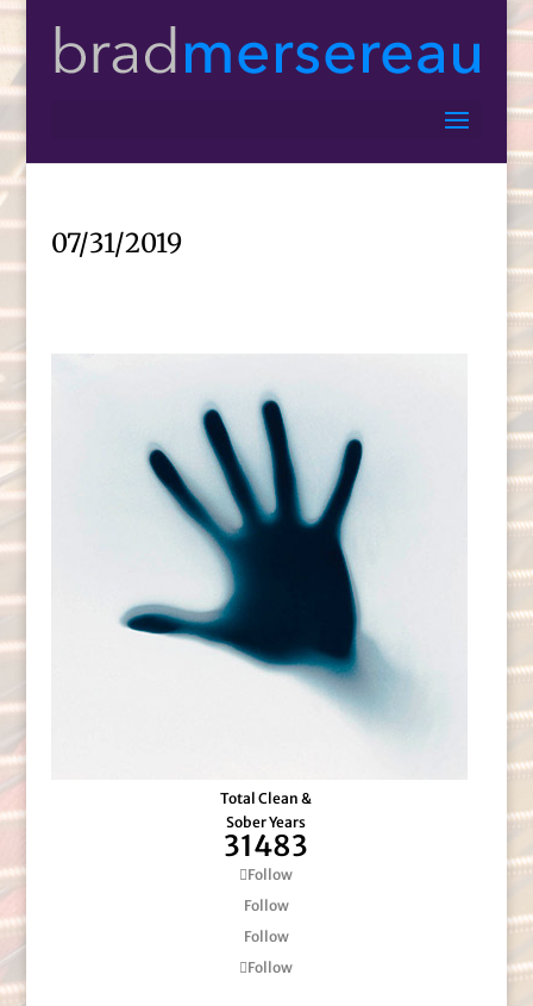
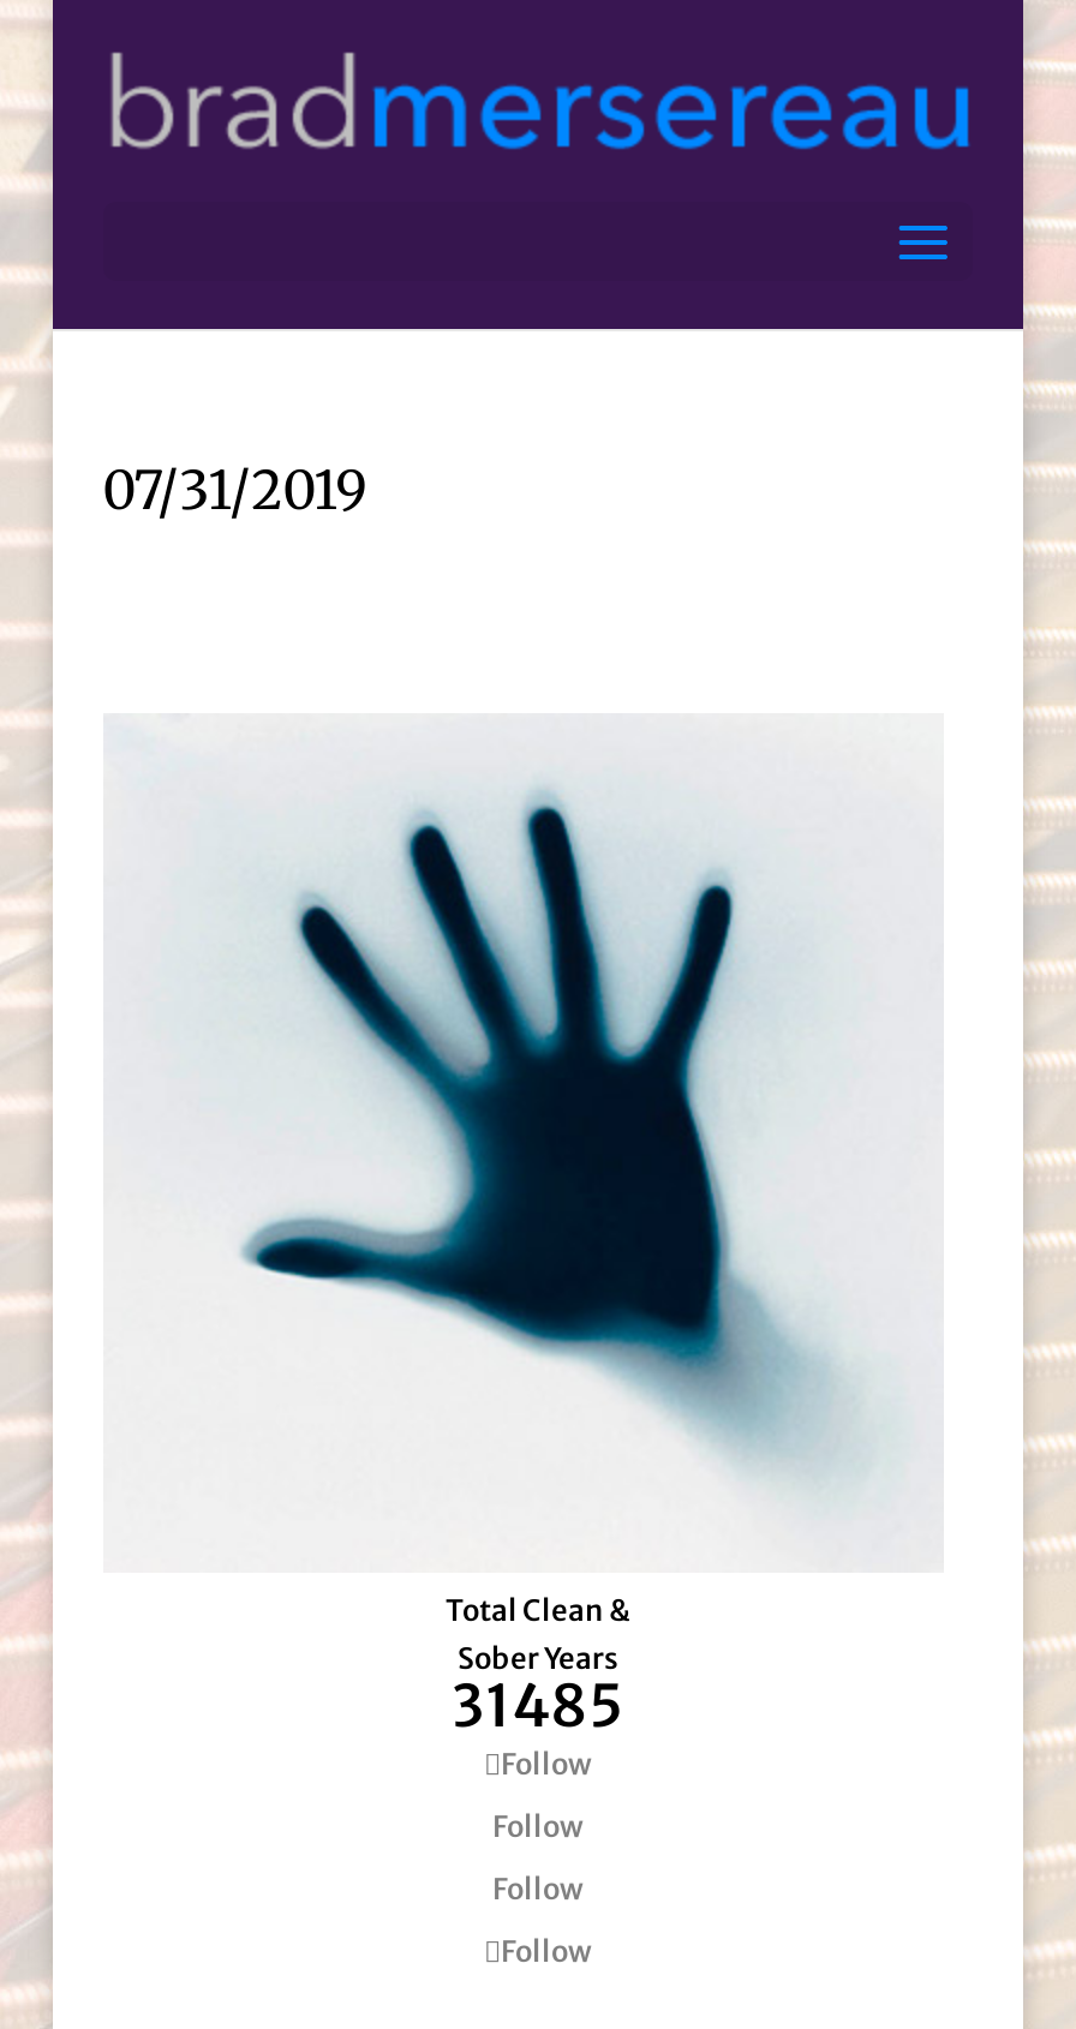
[224,827,309,864] 31483 -> [452,1669,624,1743] 31485

